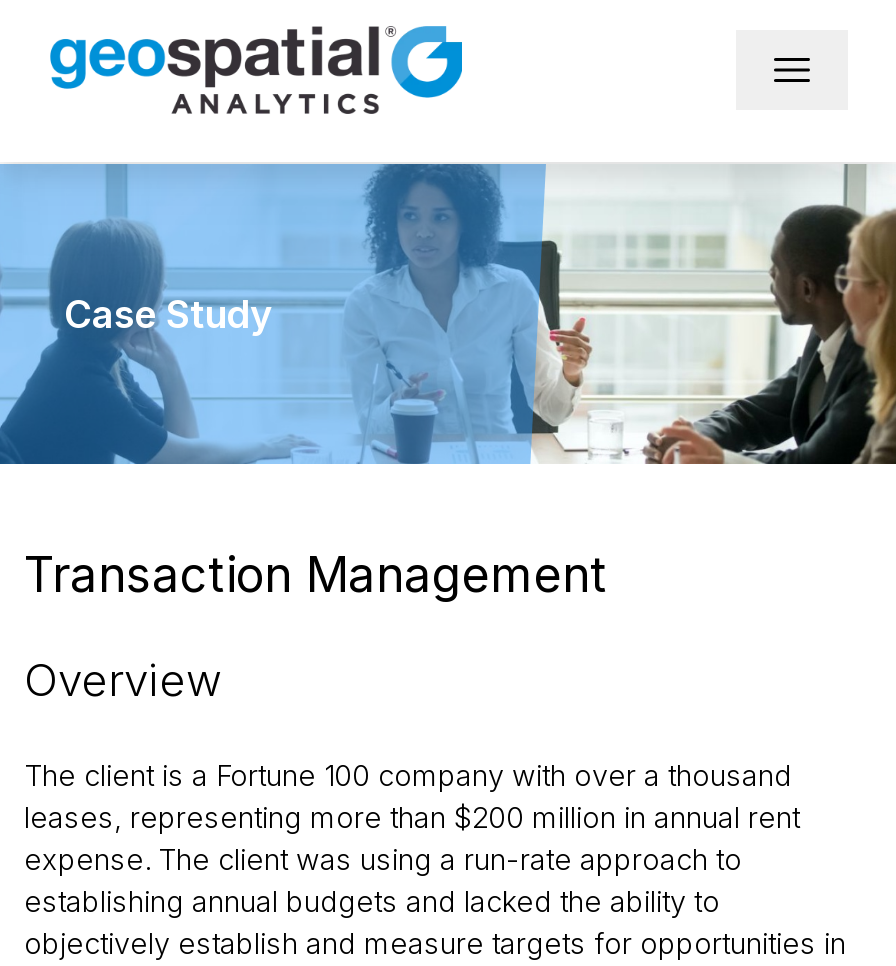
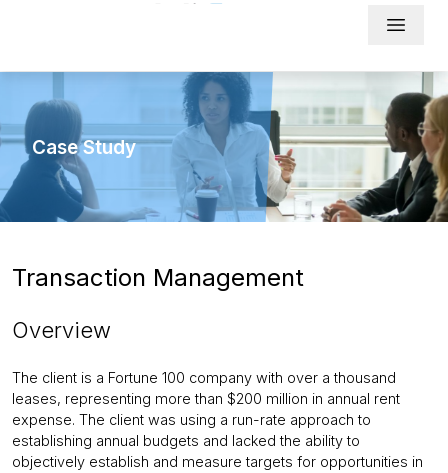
[48,24,464,116] [image] -> none

